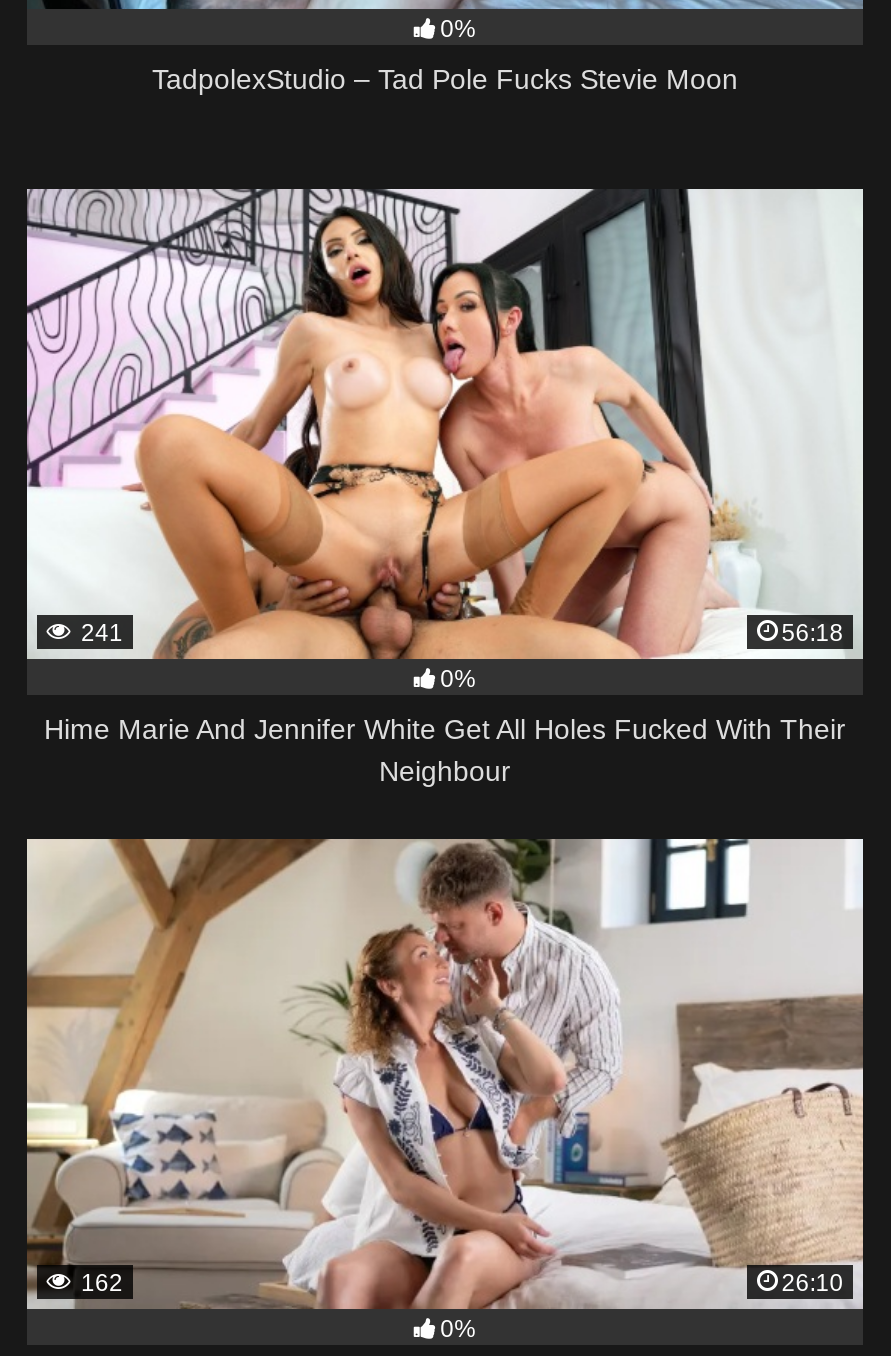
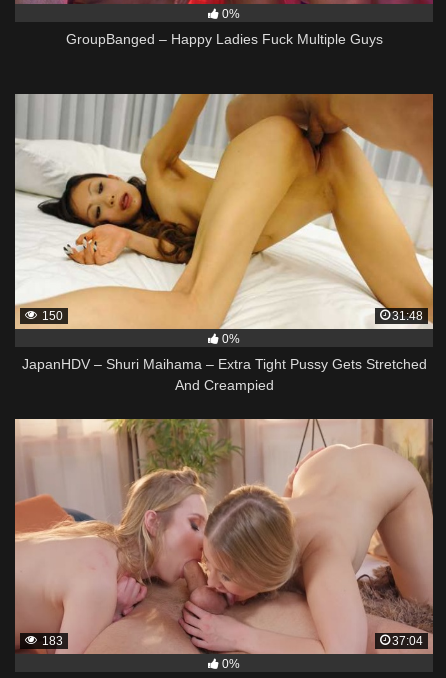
[152,63,738,95] TadpolexStudio – Tad Pole Fucks Stevie Moon -> [65,31,382,47] GroupBanged – Happy Ladies Fuck Multiple Guys
[25,186,865,660] [image] | 241 | 56:18 -> [14,93,434,330] [image] | 150 | 31:48
[44,713,846,787] Hime Marie And Jennifer White Get All Holes Fucked With Their | Neighbour -> [21,356,426,393] JapanHDV – Shuri Maihama – Extra Tight Pussy Gets Stretched | And Creampied
[25,838,865,1310] [image] | 162 | 26:10 -> [14,418,434,655] [image] | 183 | 37:04

